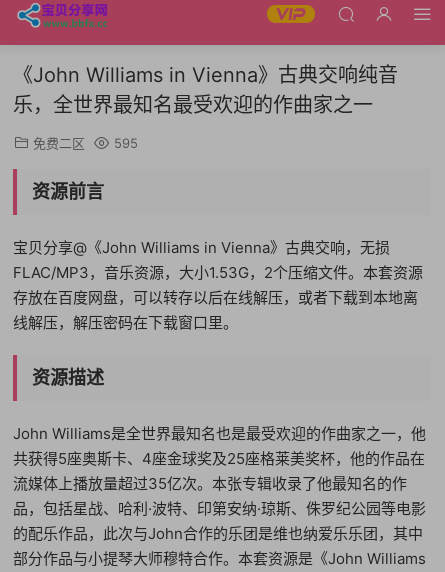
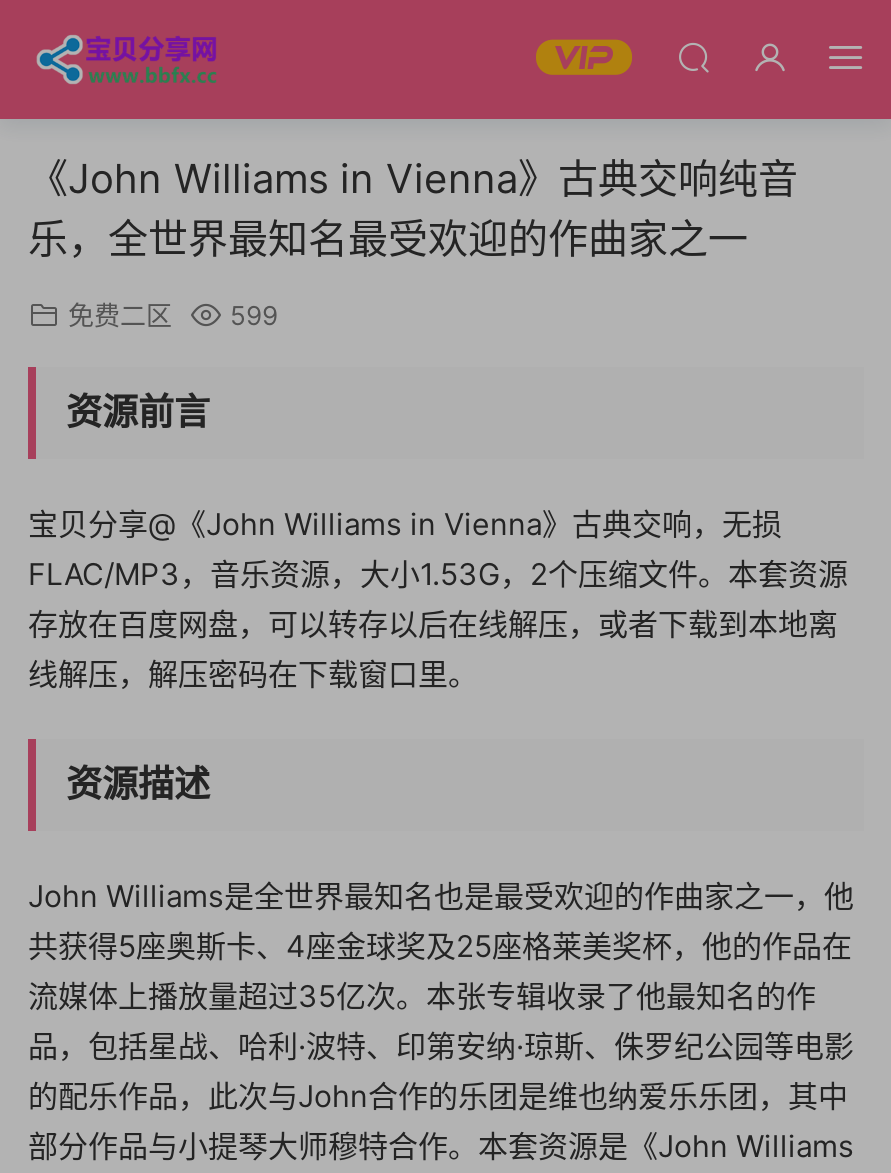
[33,135,138,151] 免费二区 595 -> [68,299,278,331] 免费二区 599

